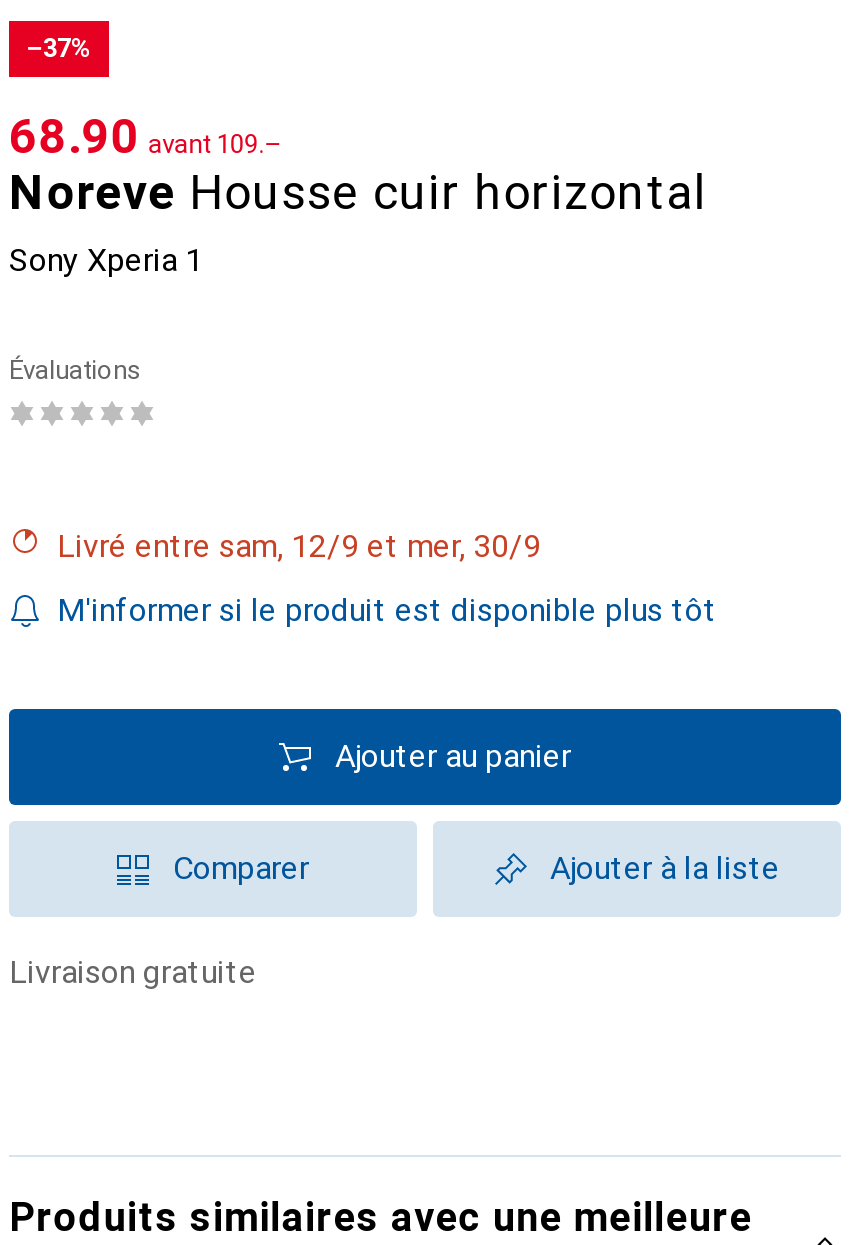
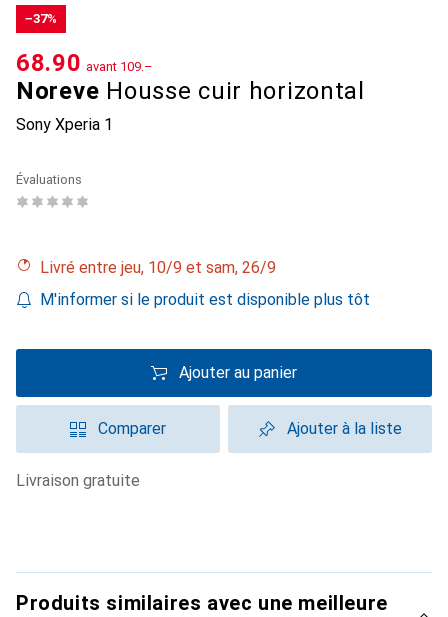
[75,527,541,565] Livré entre sam, 12/9 et mer, 30/9 -> [49,258,276,277] Livré entre jeu, 10/9 et sam, 26/9

